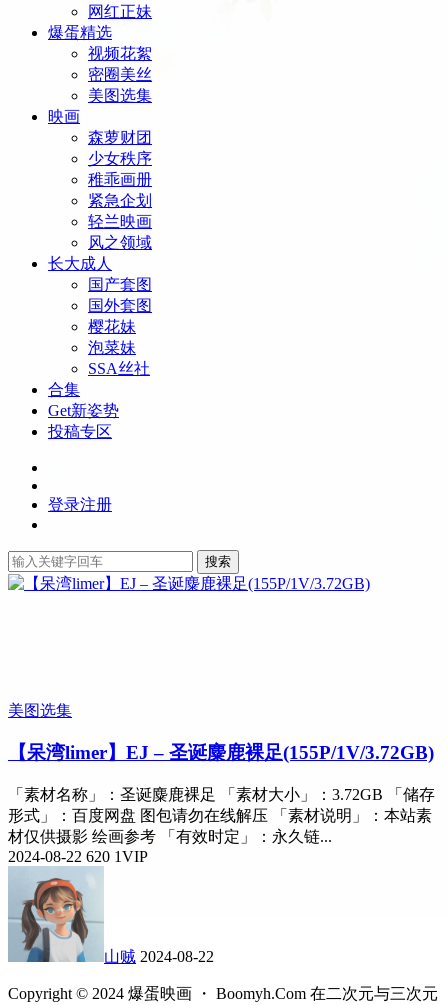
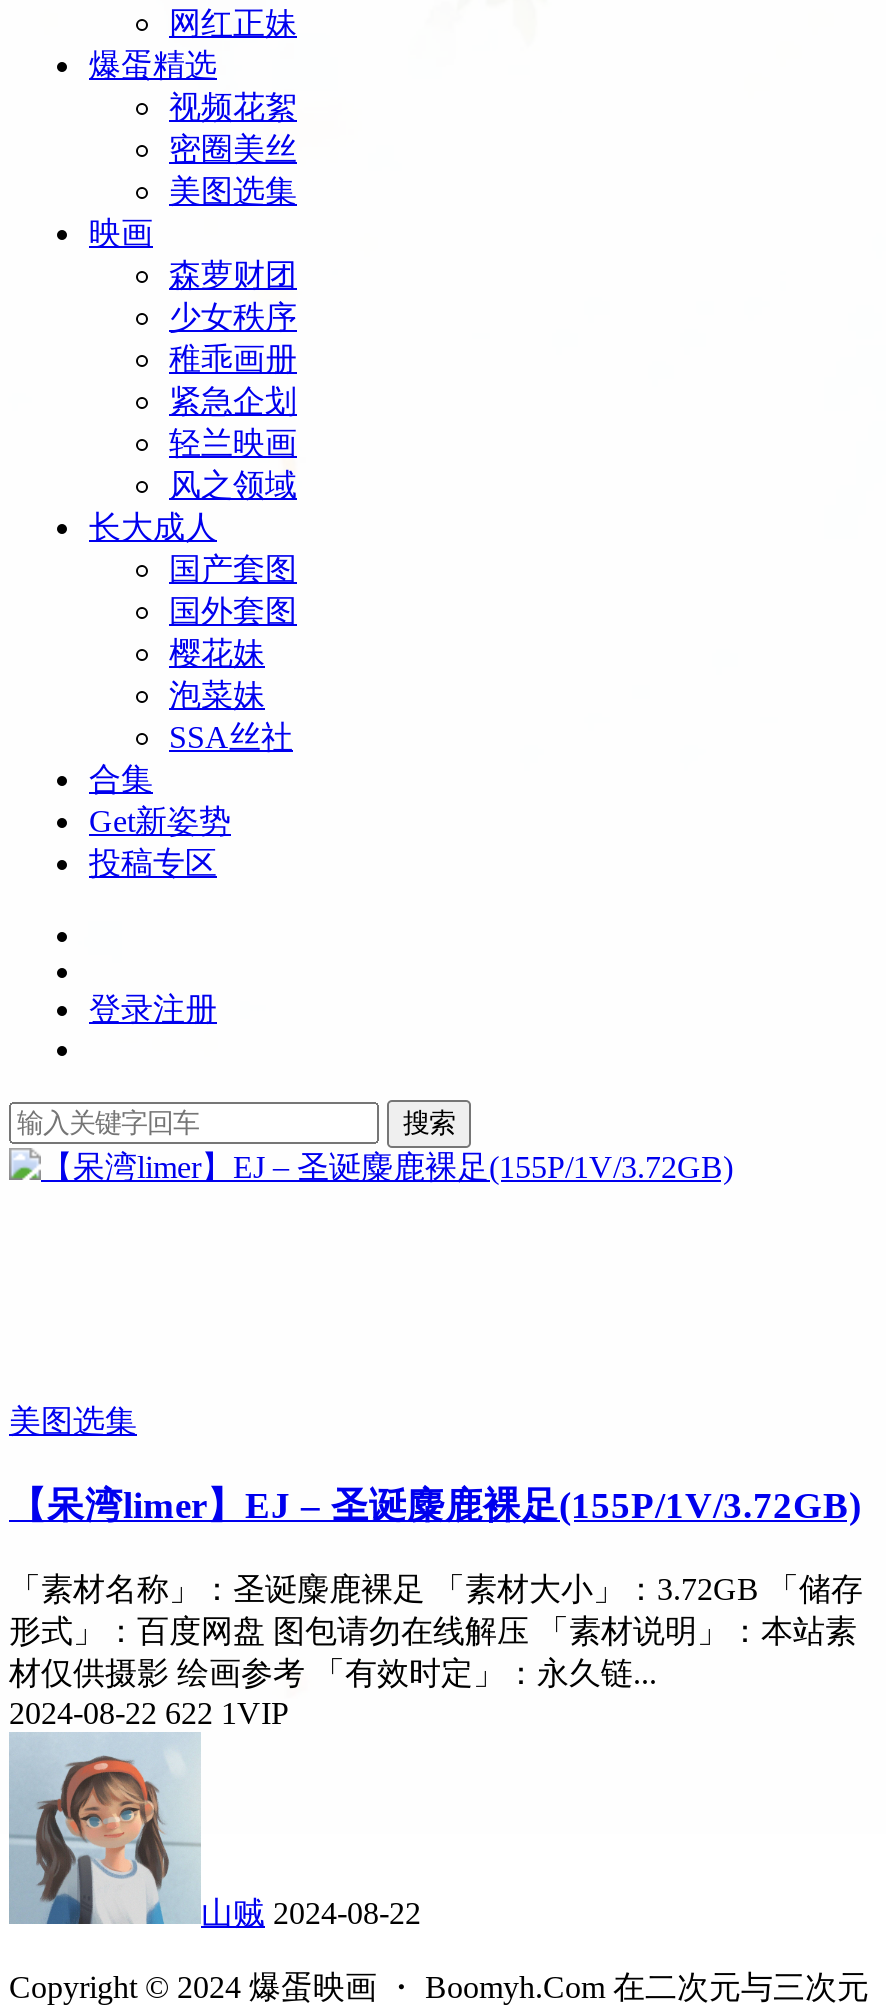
[8,848,148,865] 2024-08-22 620 1 VIP -> [9,1696,289,1730] 2024-08-22 622 1 VIP

